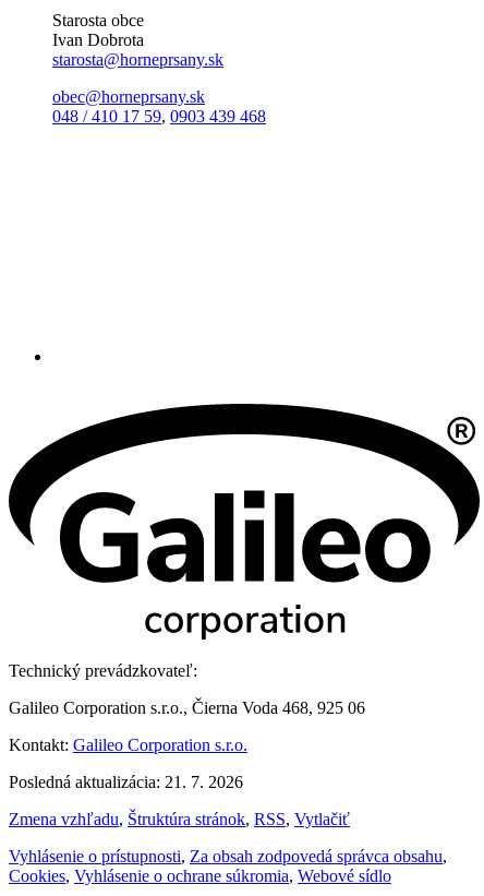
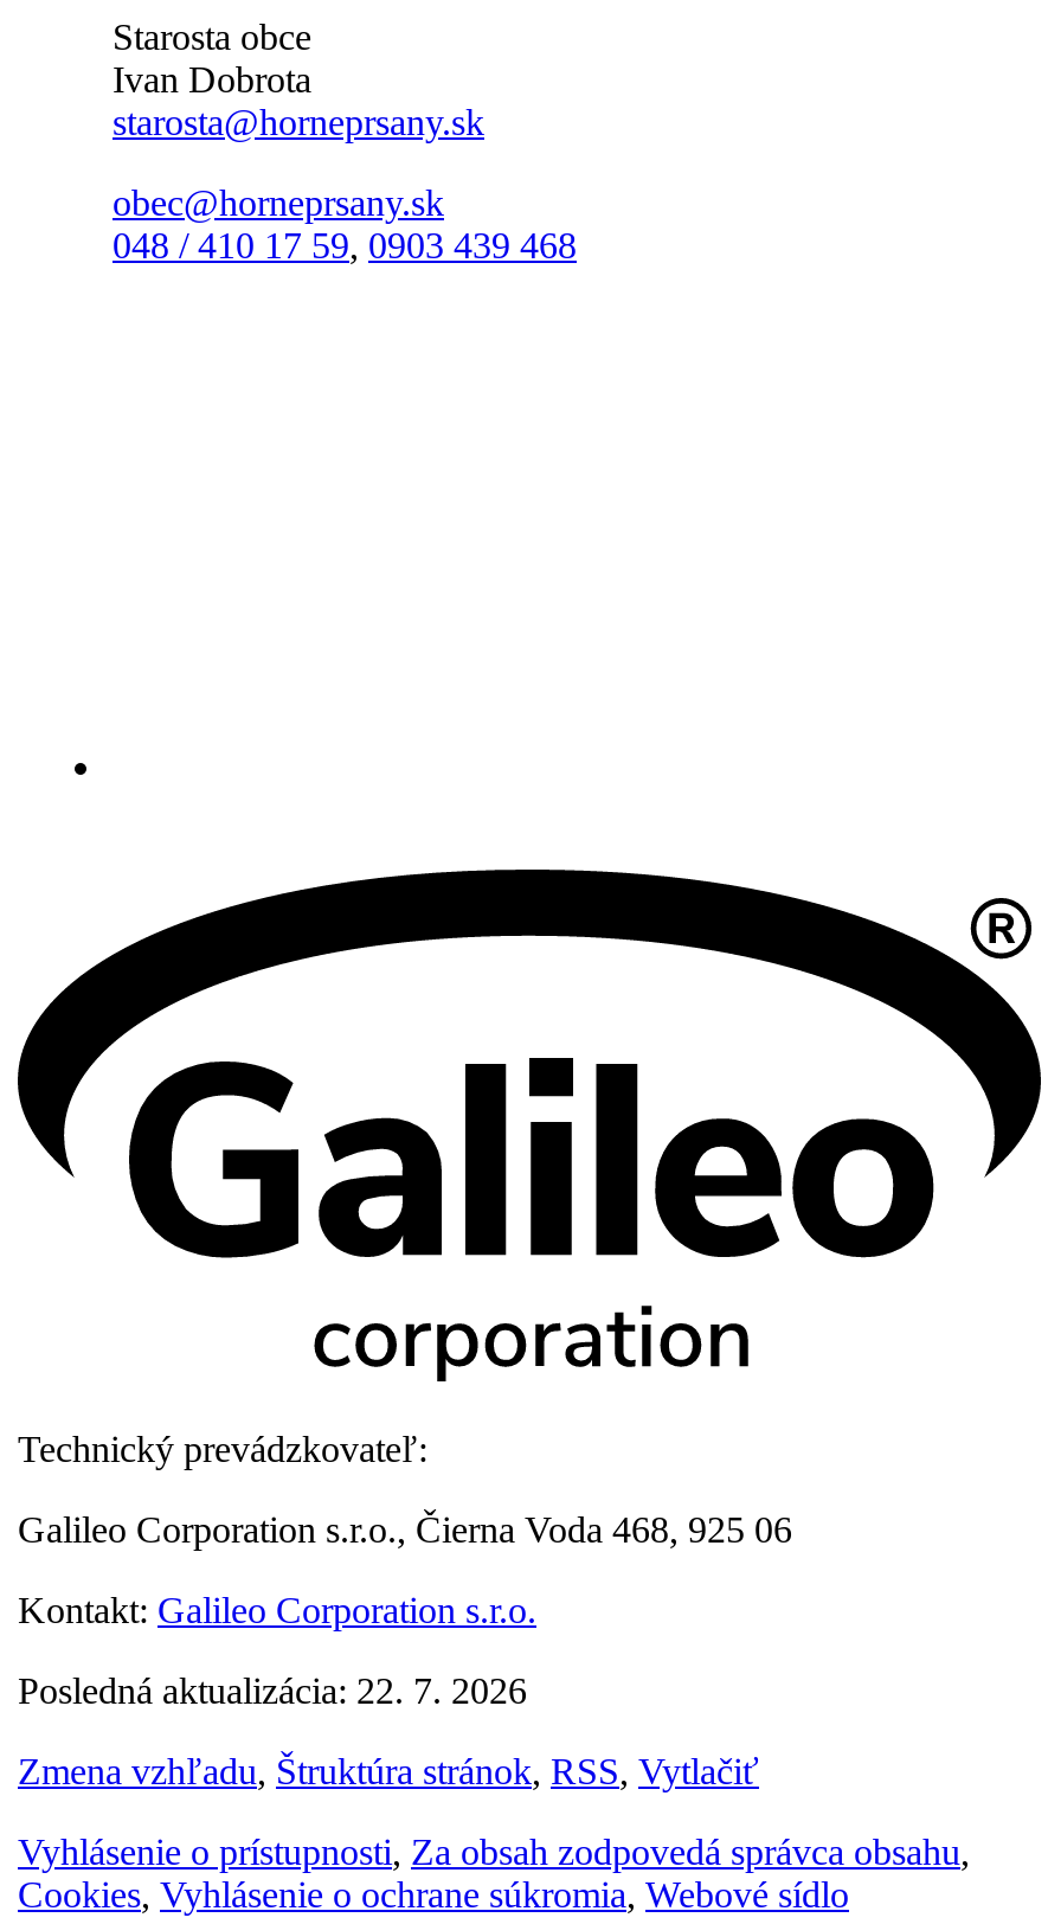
[9,772,243,791] Posledná aktualizácia: 21. 7. 2026 -> [18,1670,527,1710] Posledná aktualizácia: 22. 7. 2026

